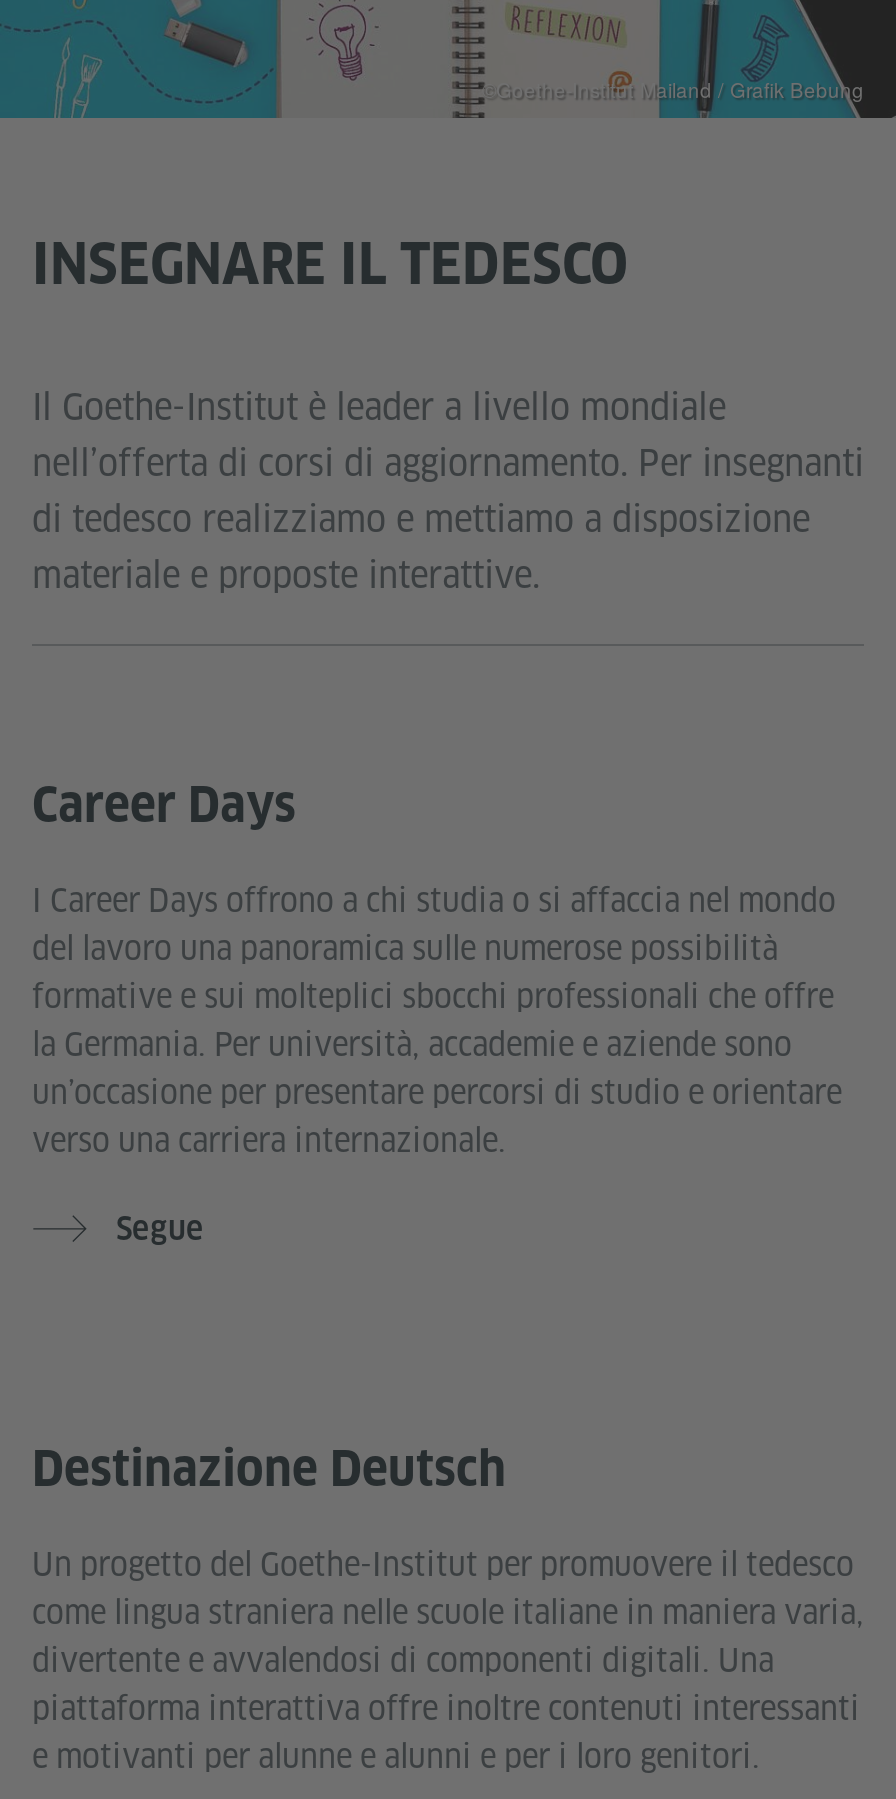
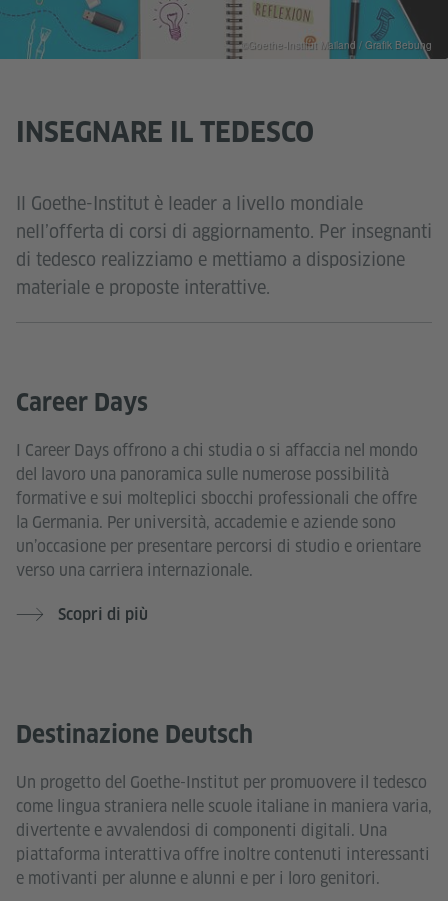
[116,1210,204,1248] Segue -> [58,605,148,624] Scopri di più

